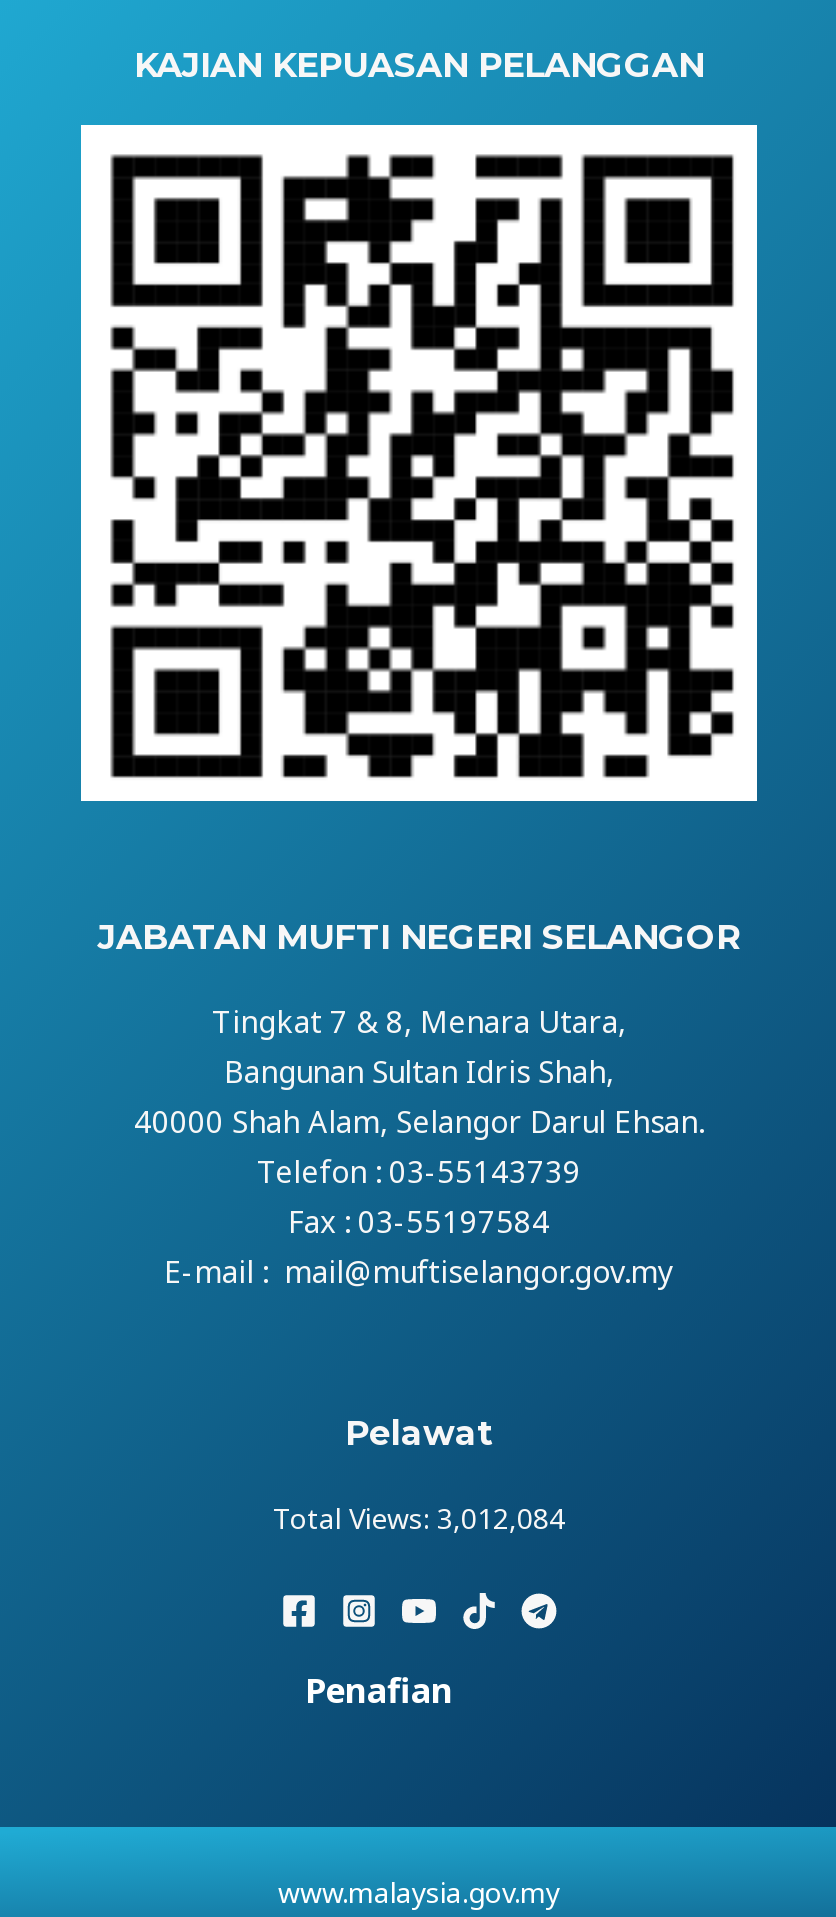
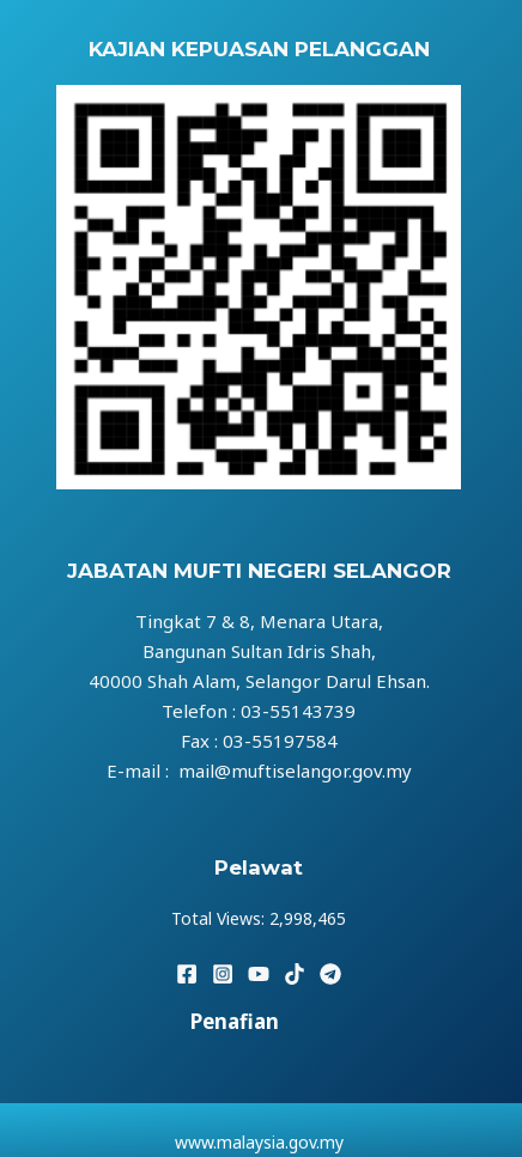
[273,1499,565,1537] Total Views: 3,012,084 -> [171,907,346,930] Total Views: 2,998,465

